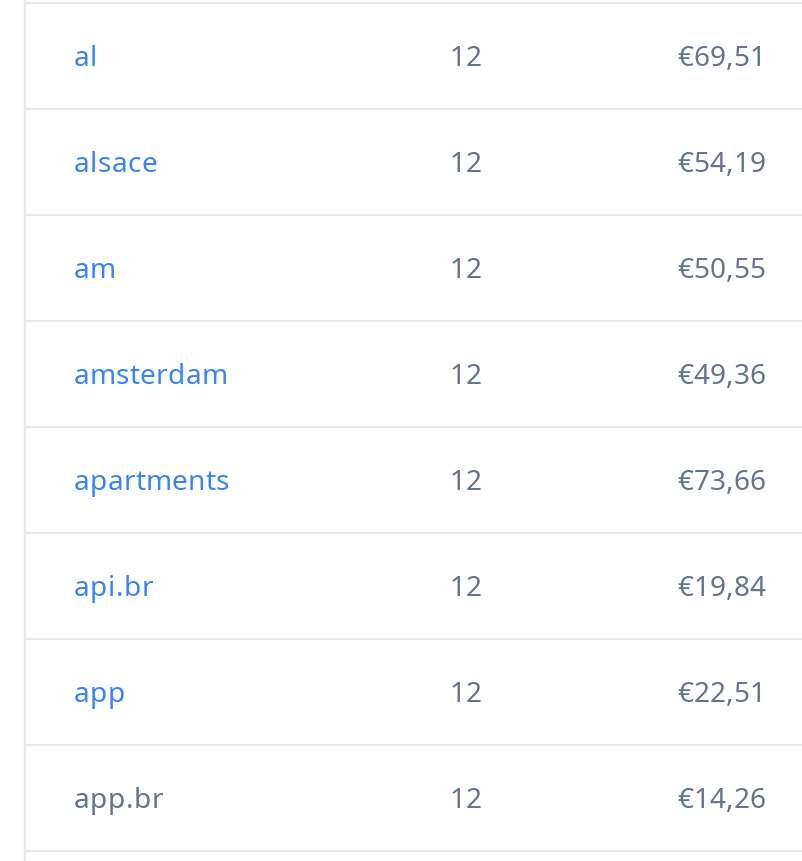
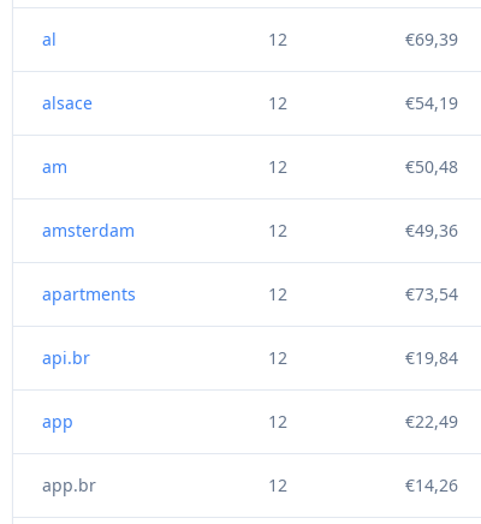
[678,36,766,74] €69,51 -> [405,28,458,50] €69,39
[678,248,766,286] €50,55 -> [405,155,458,178] €50,48
[678,460,766,498] €73,66 -> [405,282,458,305] €73,54
[678,672,766,710] €22,51 -> [405,410,458,433] €22,49

